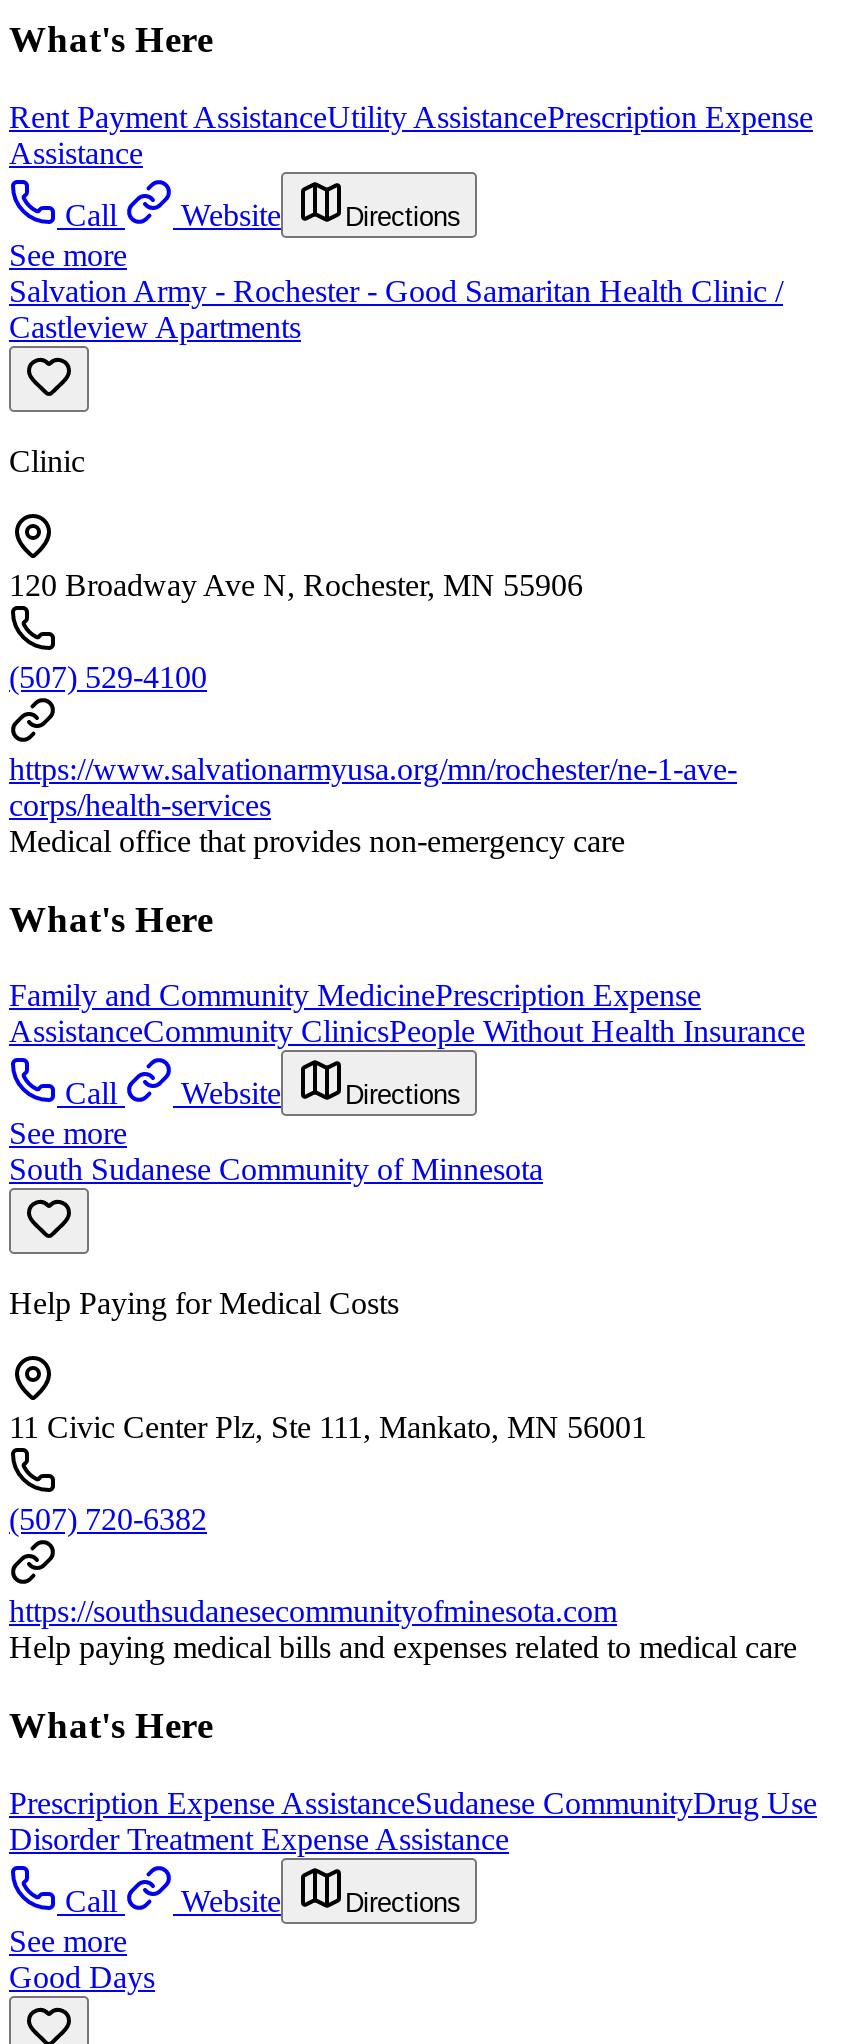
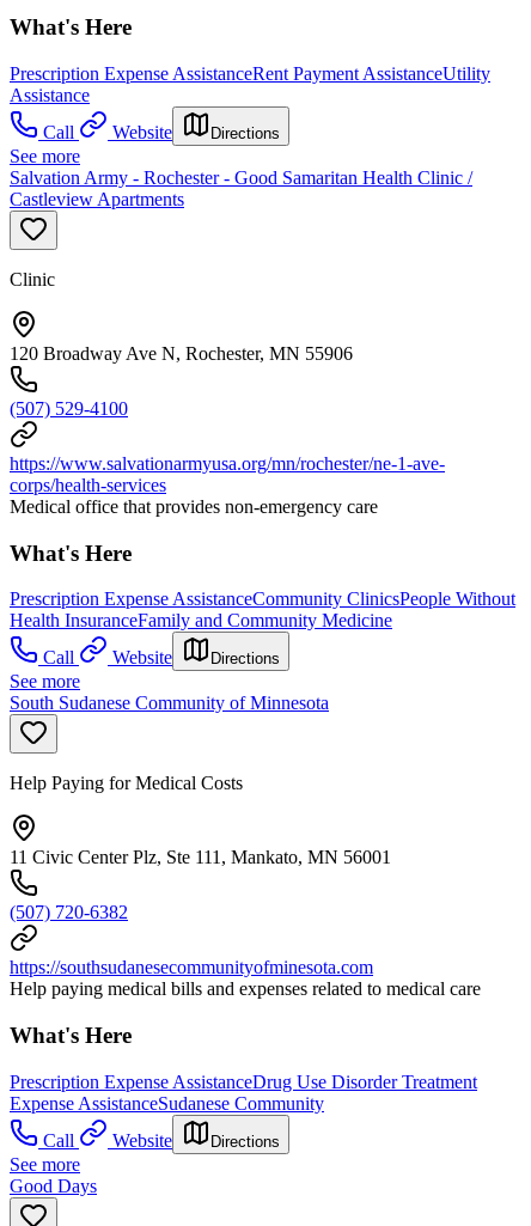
[9,100,813,134] Rent Payment AssistanceUtility AssistancePrescription Expense -> [10,63,490,84] Prescription Expense AssistanceRent Payment AssistanceUtility
[9,979,805,1049] Family and Community MedicinePrescription Expense | AssistanceCommunity ClinicsPeople Without Health Insurance -> [10,589,515,631] Prescription Expense AssistanceCommunity ClinicsPeople Without | Health InsuranceFamily and Community Medicine
[9,1786,817,1856] Prescription Expense AssistanceSudanese CommunityDrug Use | Disorder Treatment Expense Assistance -> [10,1072,477,1113] Prescription Expense AssistanceDrug Use Disorder Treatment | Expense AssistanceSudanese Community

